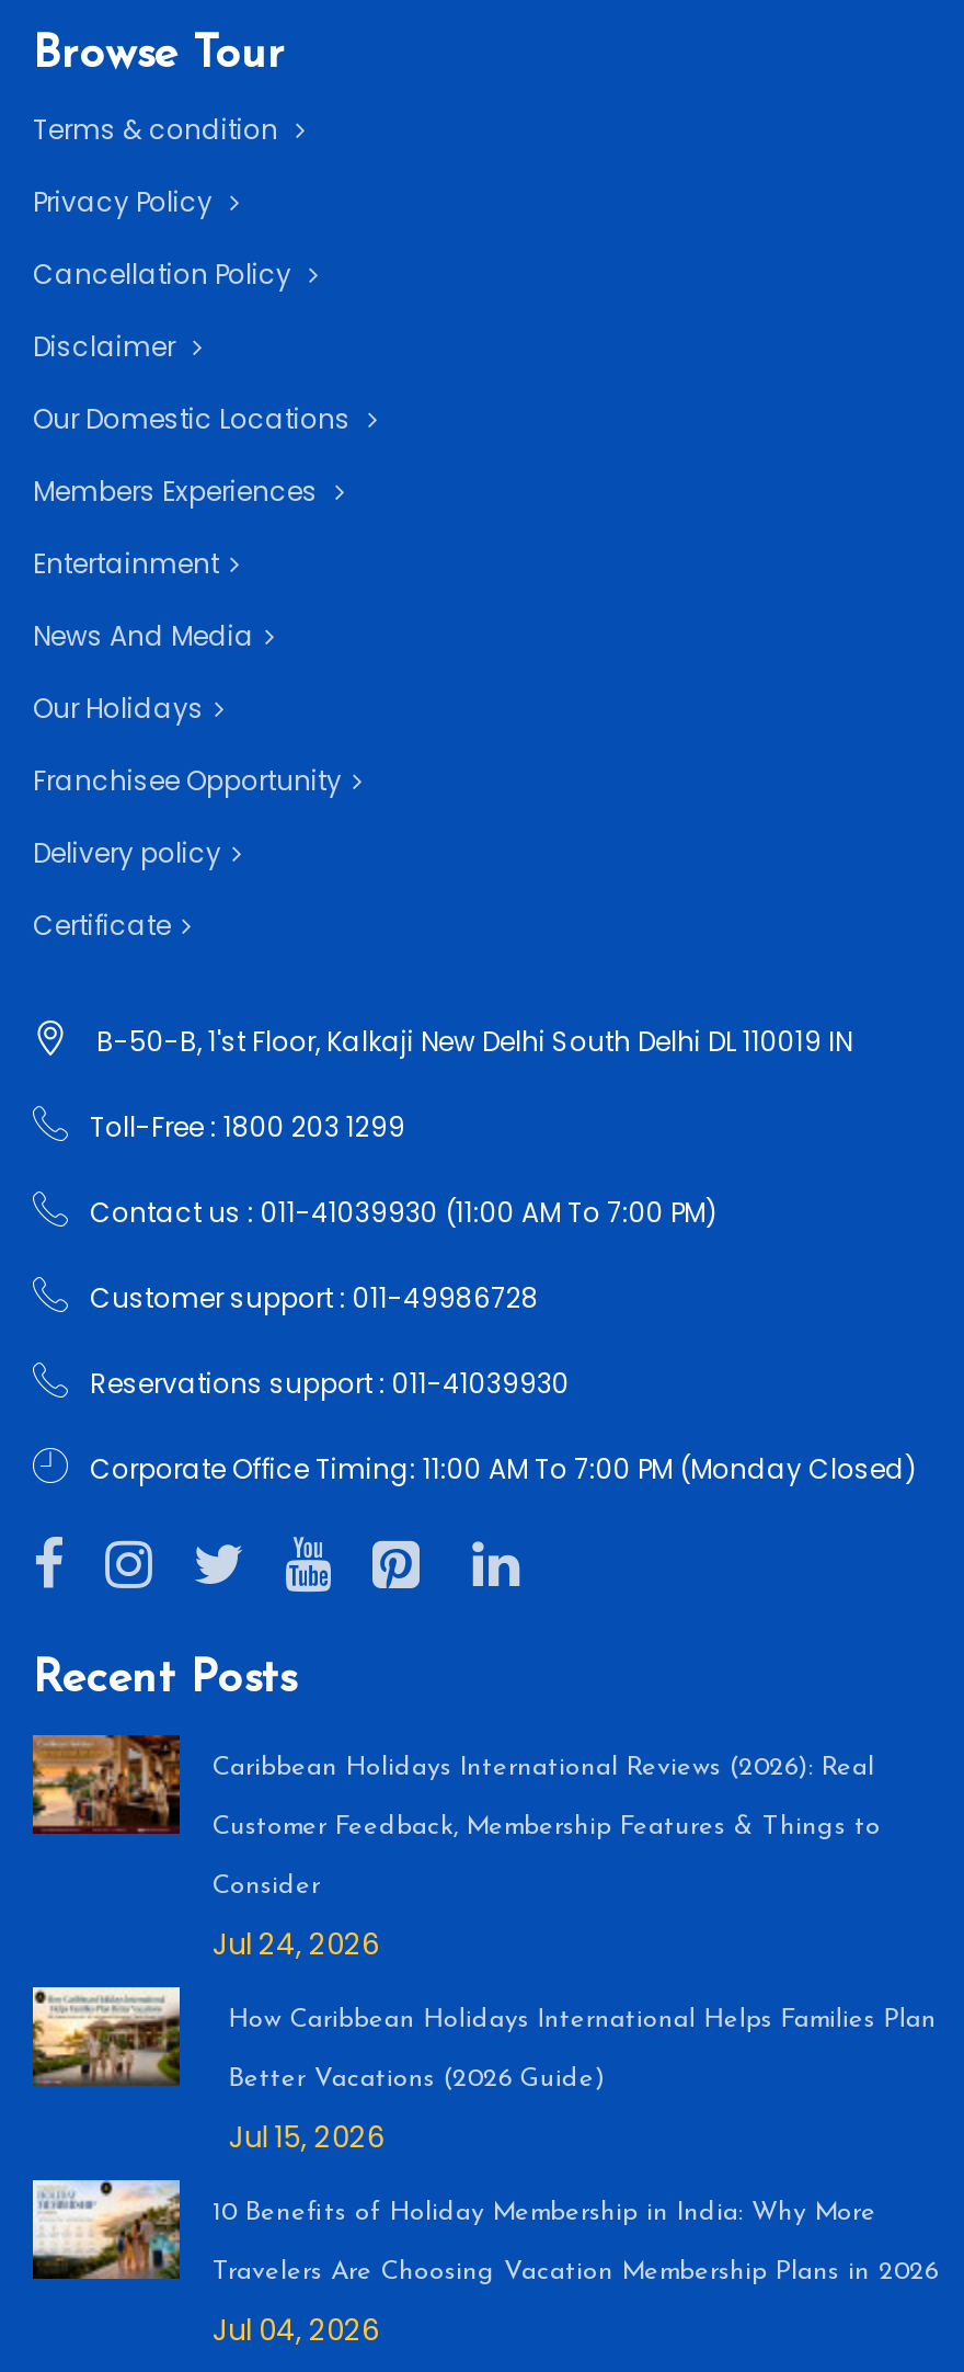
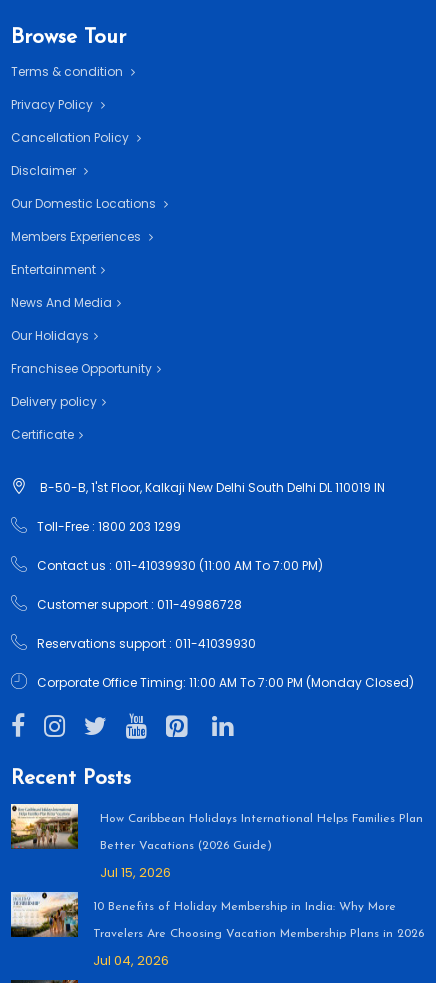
[31,1733,881,1965] [image] | Caribbean Holidays International Reviews (2026): Real | Customer Feedback, Membership Features & Things to | Consider | Jul 24, 2026 -> none

